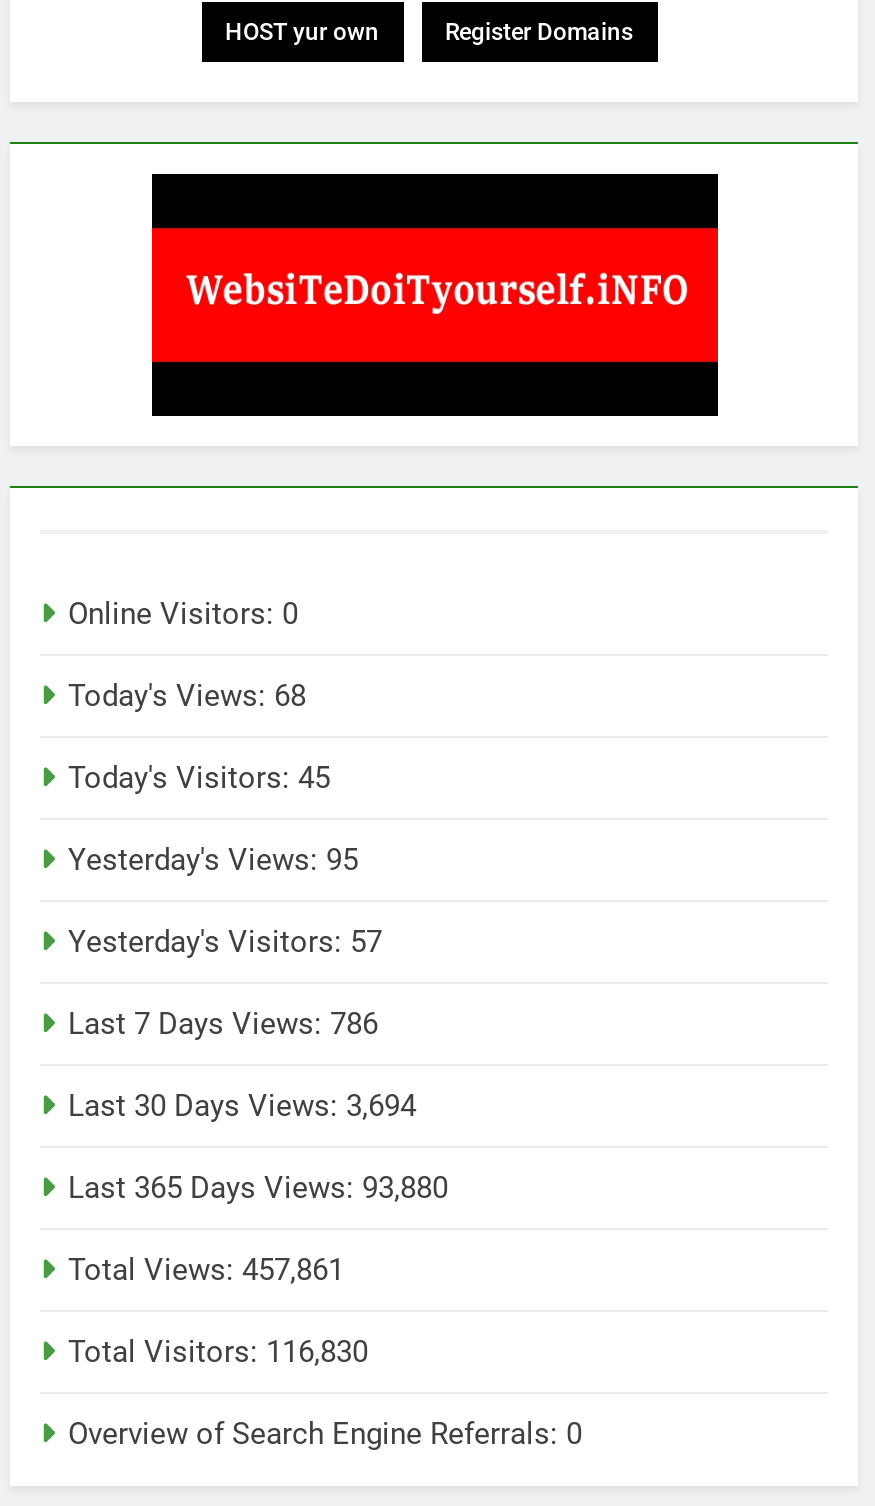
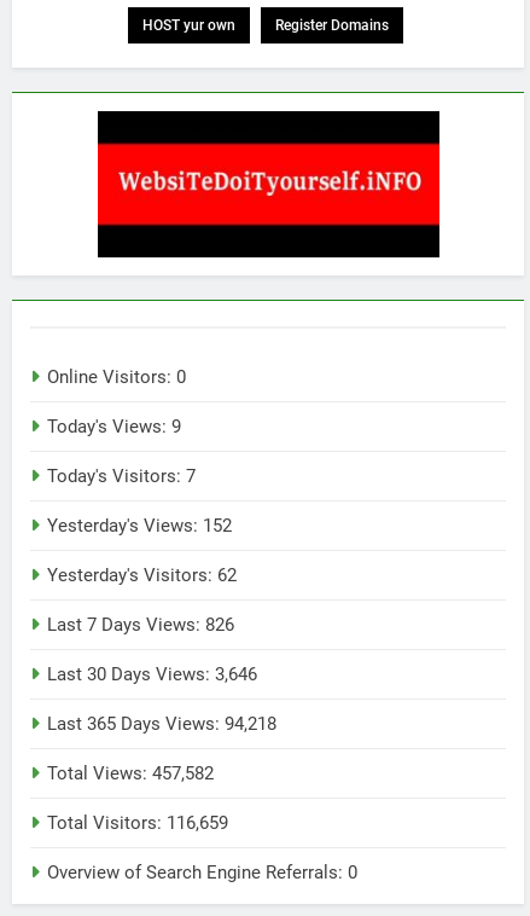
[68,678,306,714] Today's Views: 68 -> [47,416,181,437] Today's Views: 9
[68,760,330,796] Today's Visitors: 45 -> [47,465,196,487] Today's Visitors: 7
[68,842,358,878] Yesterday's Views: 95 -> [47,515,232,536] Yesterday's Views: 152
[68,924,382,960] Yesterday's Visitors: 57 -> [47,564,237,586] Yesterday's Visitors: 62
[68,1006,378,1042] Last 7 Days Views: 786 -> [47,614,234,636] Last 7 Days Views: 826
[68,1088,416,1124] Last 30 Days Views: 3,694 -> [47,663,257,685] Last 30 Days Views: 3,646
[68,1170,448,1206] Last 365 Days Views: 93,880 -> [47,713,276,735] Last 365 Days Views: 94,218
[68,1252,344,1288] Total Views: 457,861 -> [47,762,214,784] Total Views: 457,582
[68,1334,368,1370] Total Visitors: 116,830 -> [47,812,228,834] Total Visitors: 116,659

